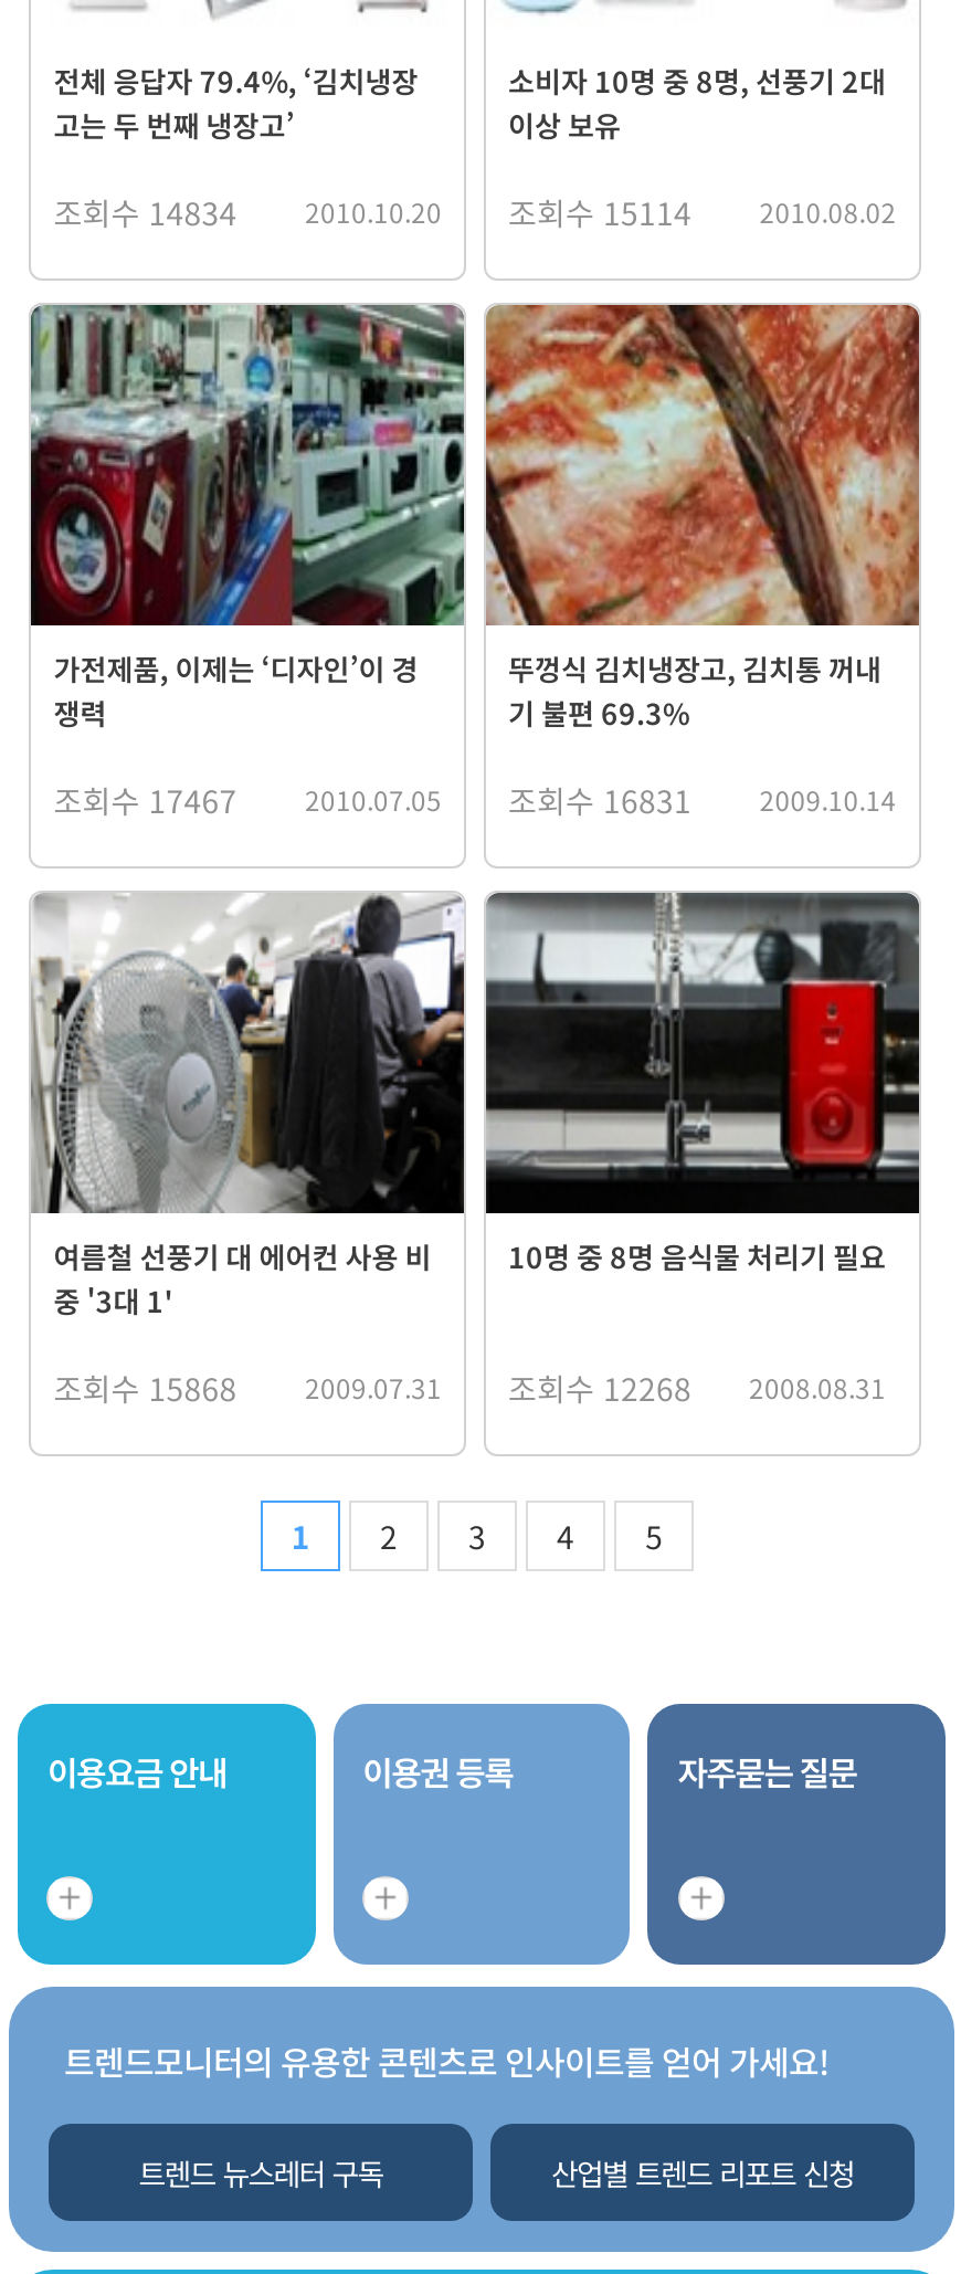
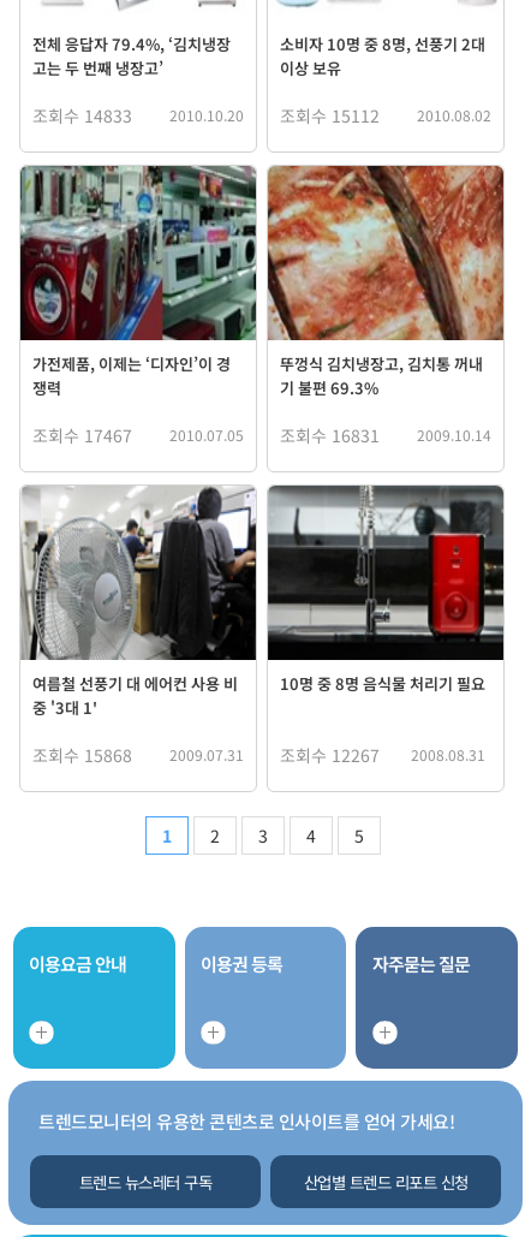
[53,190,237,235] 조회수 14834 -> [33,104,132,128] 조회수 14833
[508,190,691,235] 조회수 15114 -> [280,104,380,128] 조회수 15112
[53,1365,886,1409] 조회수 15868 2009.07.31 조회수 12268 2008.08.31 -> [33,743,485,767] 조회수 15868 2009.07.31 조회수 12267 2008.08.31

